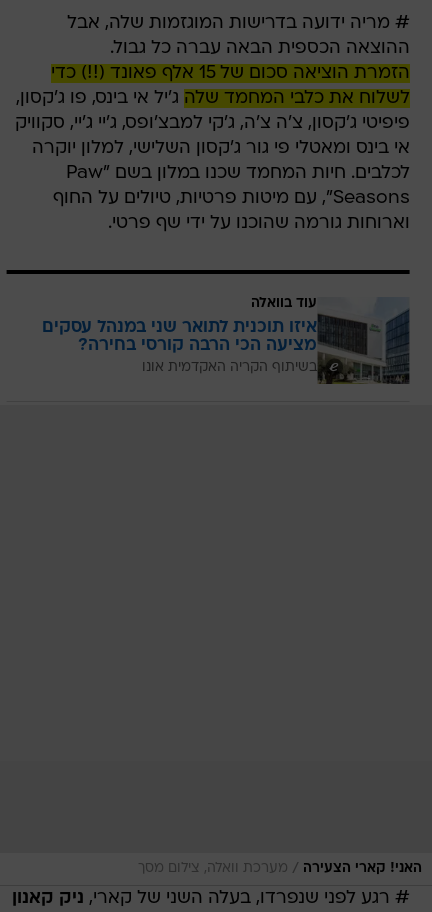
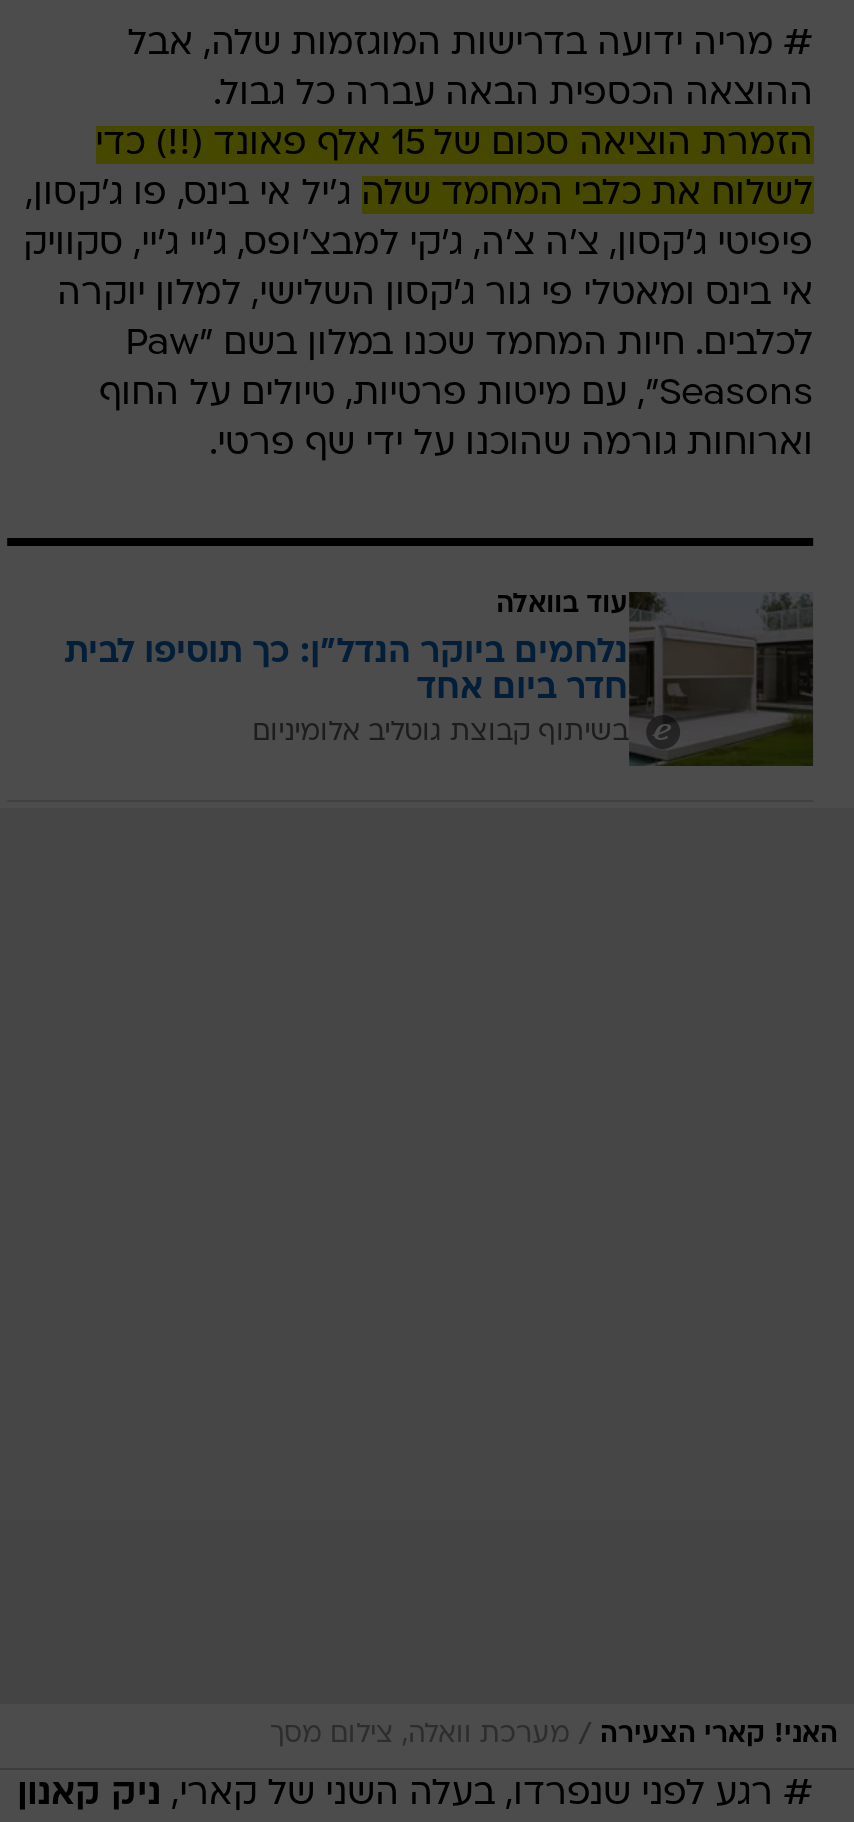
[42,297,410,384] [image] | איזו תוכנית לתואר שני במנהל עסקים | מציעה הכי הרבה קורסי בחירה? | בשיתוף הקריה האקדמית אונו -> [64,590,814,768] [image] | נלחמים ביוקר הנדל"ן: כך תוסיפו לבית | חדר ביום אחד | בשיתוף קבוצת גוטליב אלומיניום

